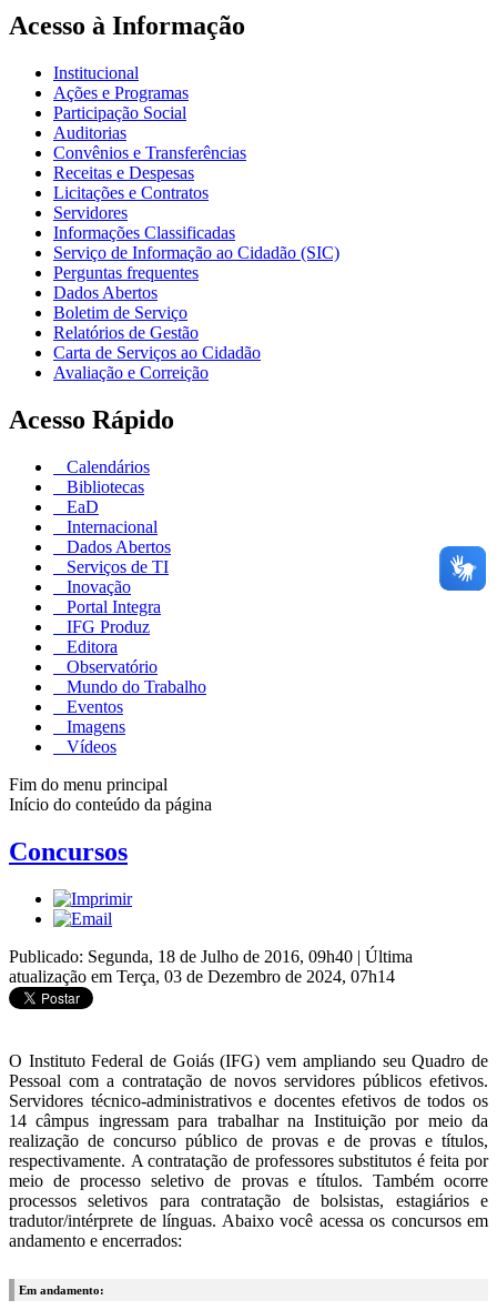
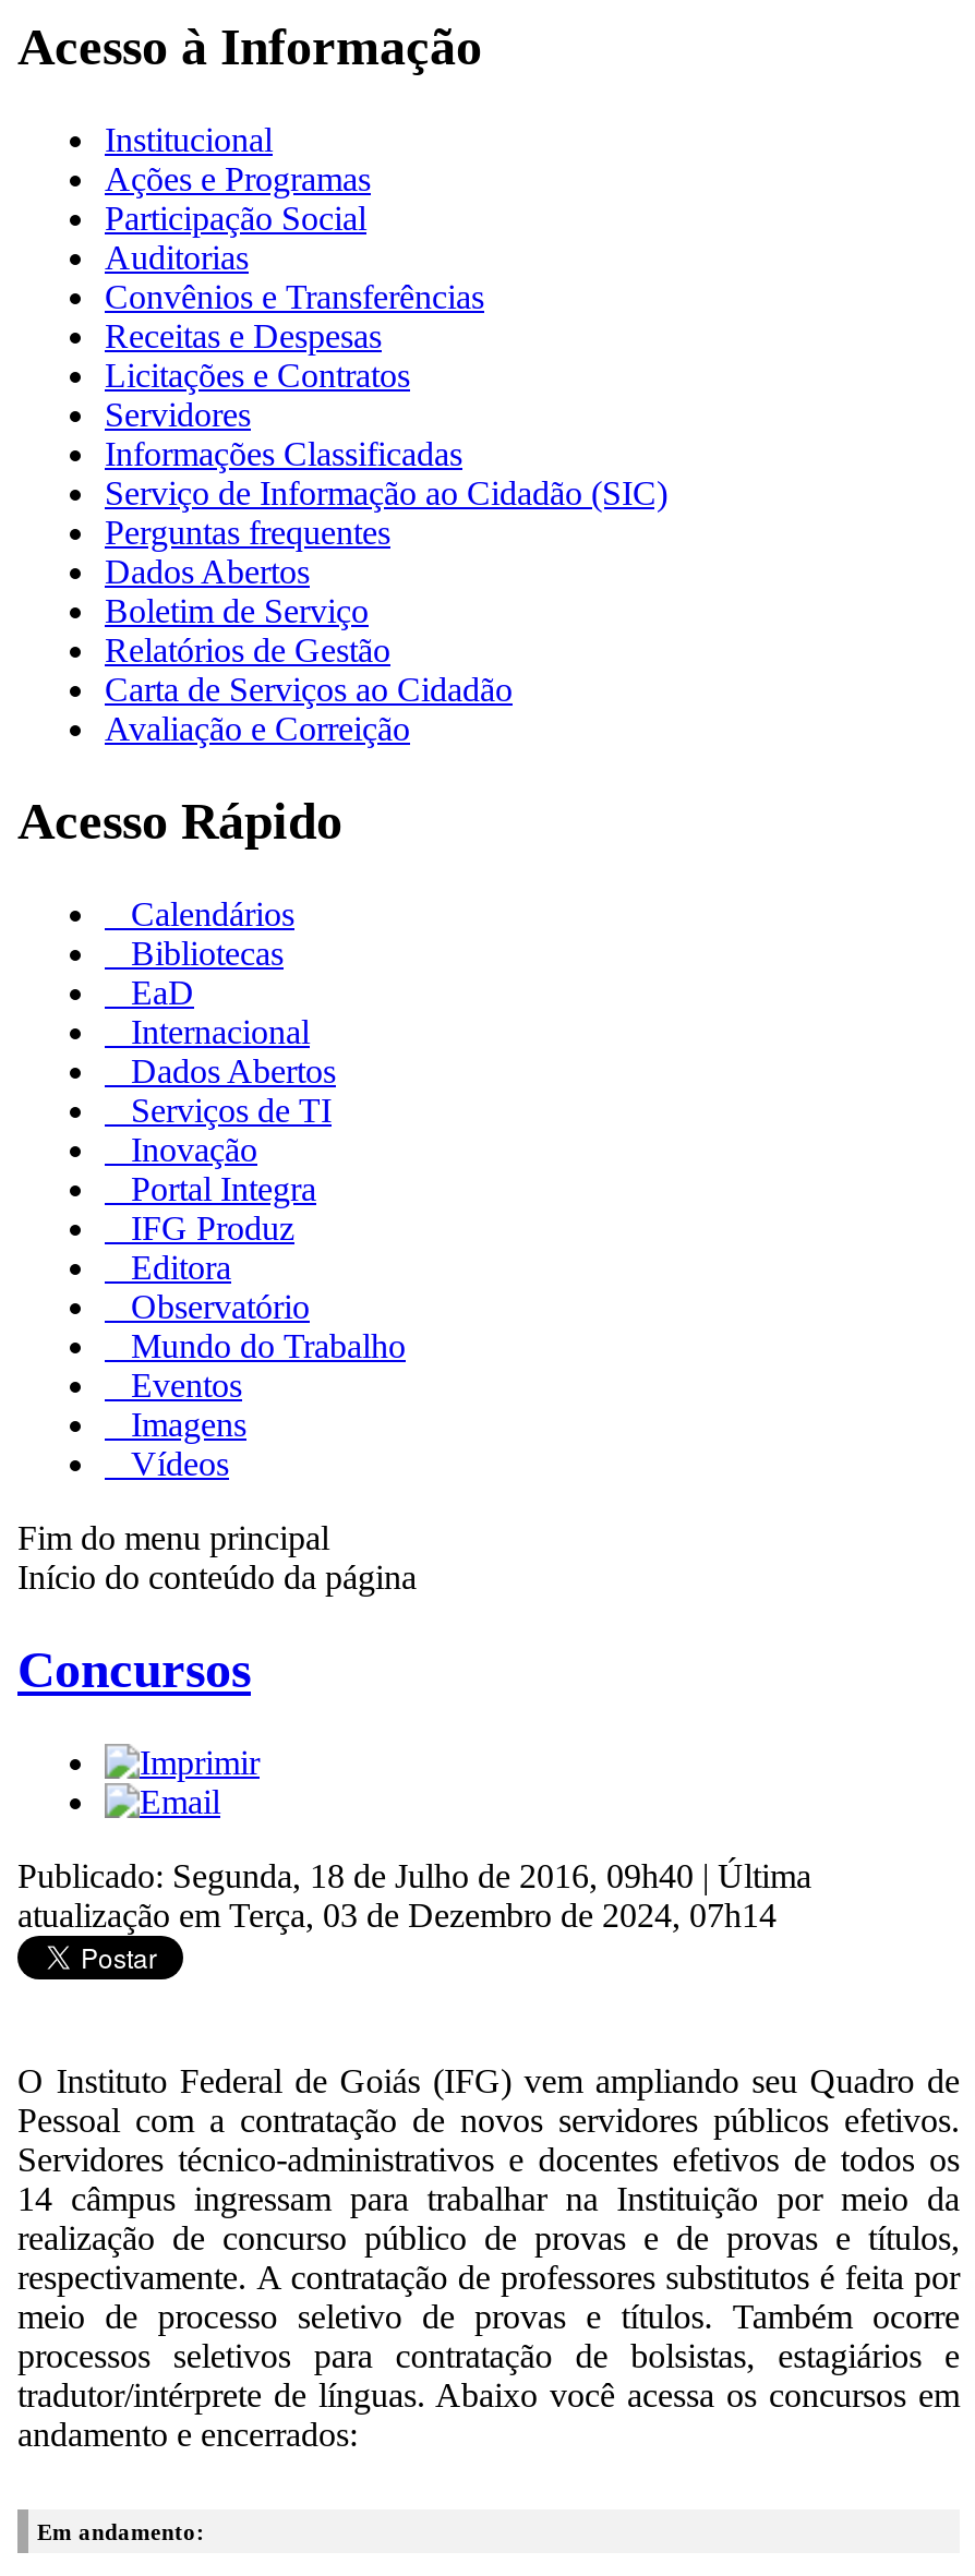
[438,545,487,592] [image] -> none

